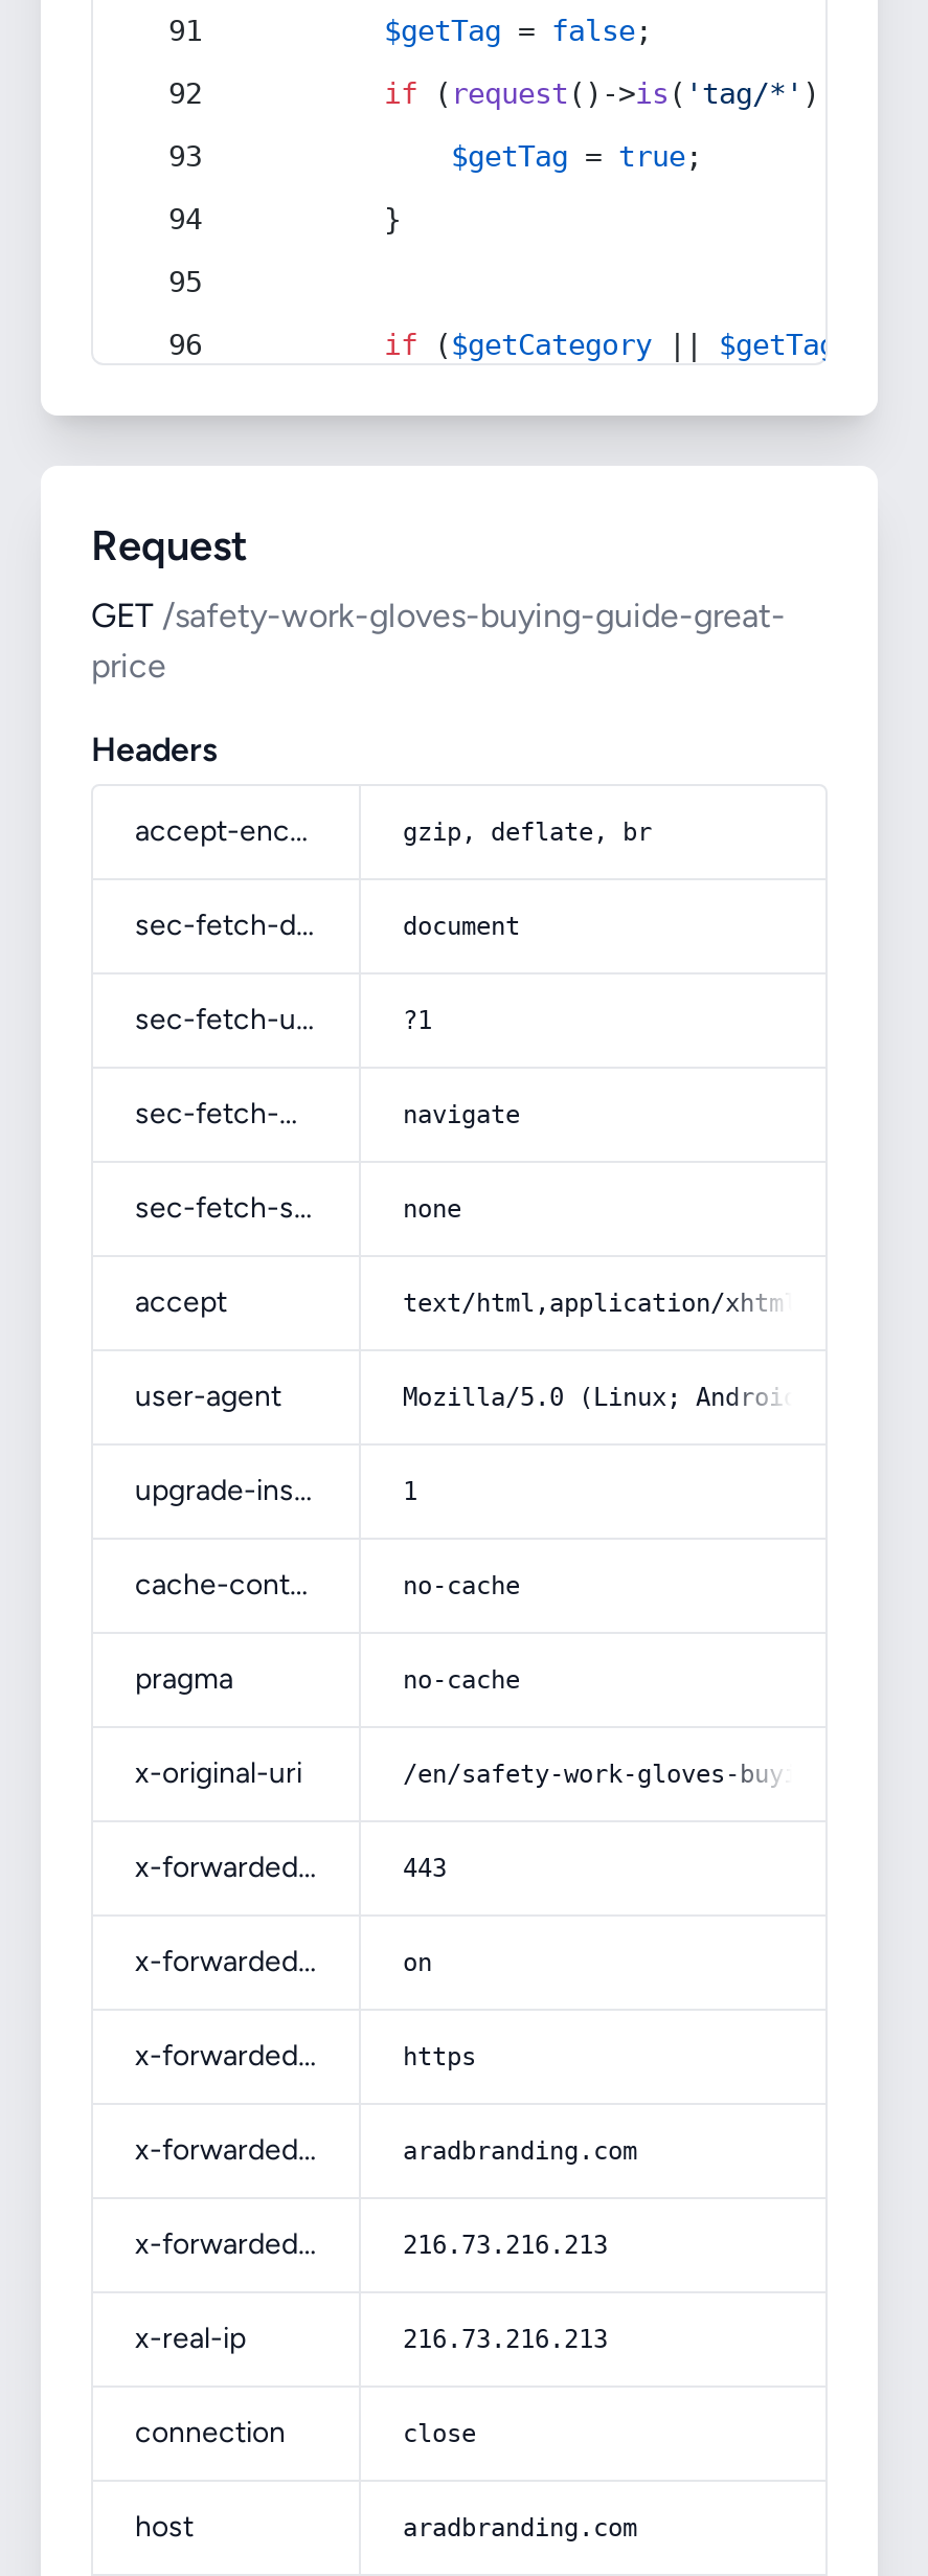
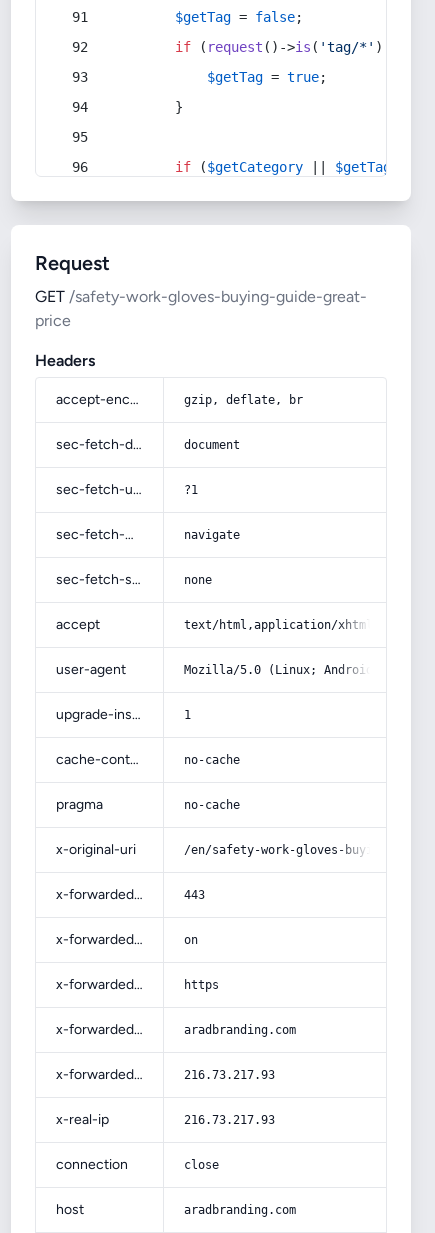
[403,2231,608,2260] 216.73.216.213 -> [184,1068,275,1082] 216.73.217.93
[403,2325,608,2354] 216.73.216.213 -> [184,1113,275,1127] 216.73.217.93

